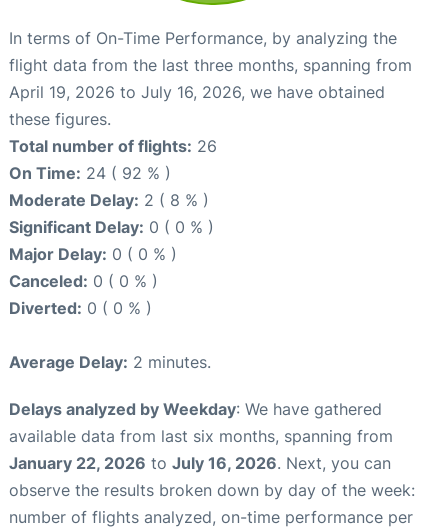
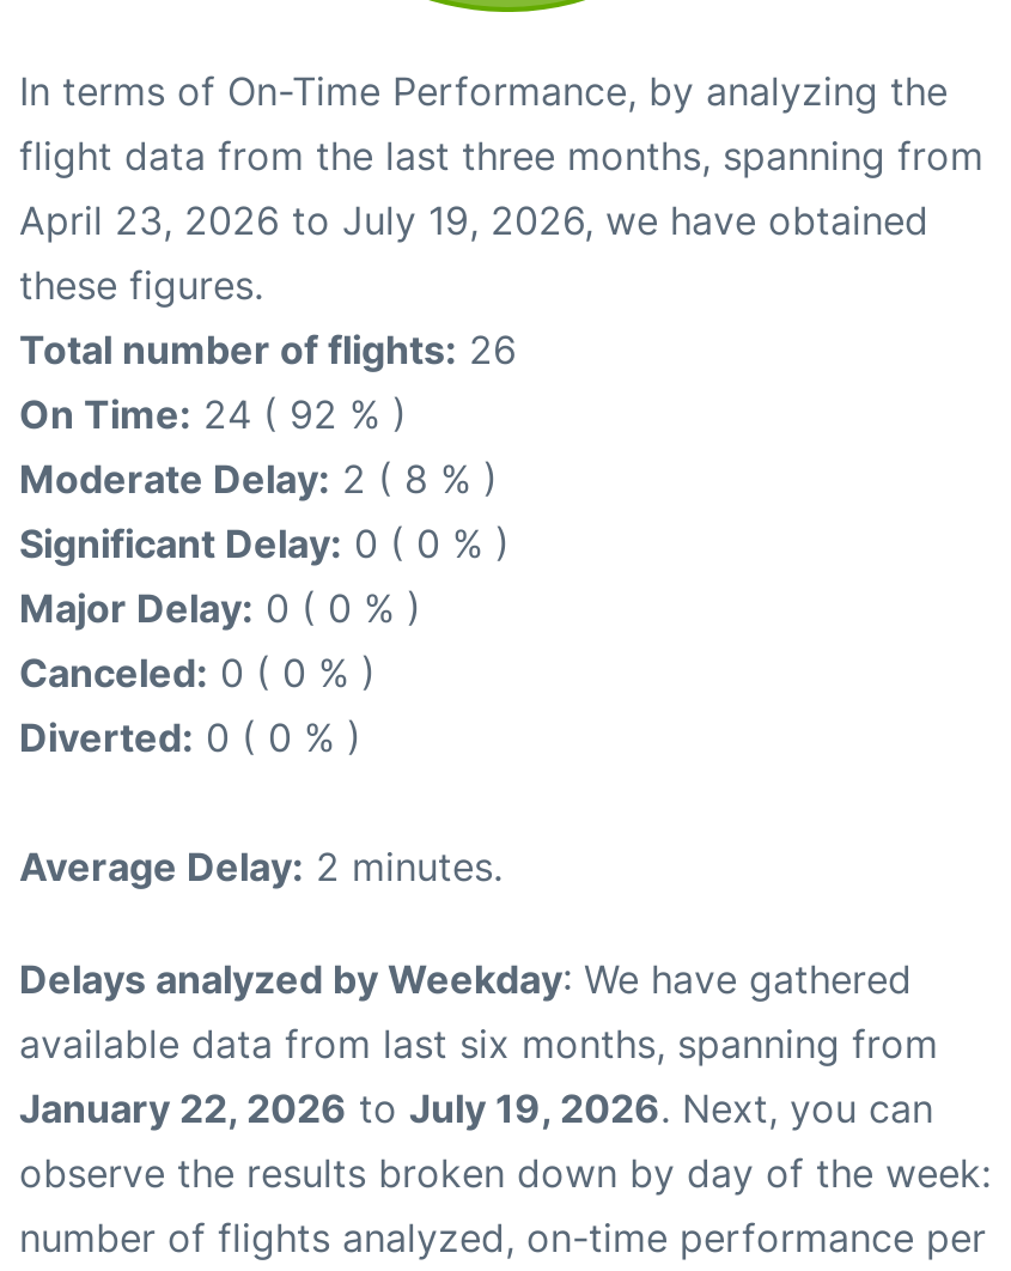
[9,82,385,102] April 19, 2026 to July 16, 2026, we have obtained -> [19,196,928,244] April 23, 2026 to July 19, 2026, we have obtained
[9,453,391,473] January 22, 2026 to July 16, 2026. Next, you can -> [19,1084,933,1132] January 22, 2026 to July 19, 2026. Next, you can

